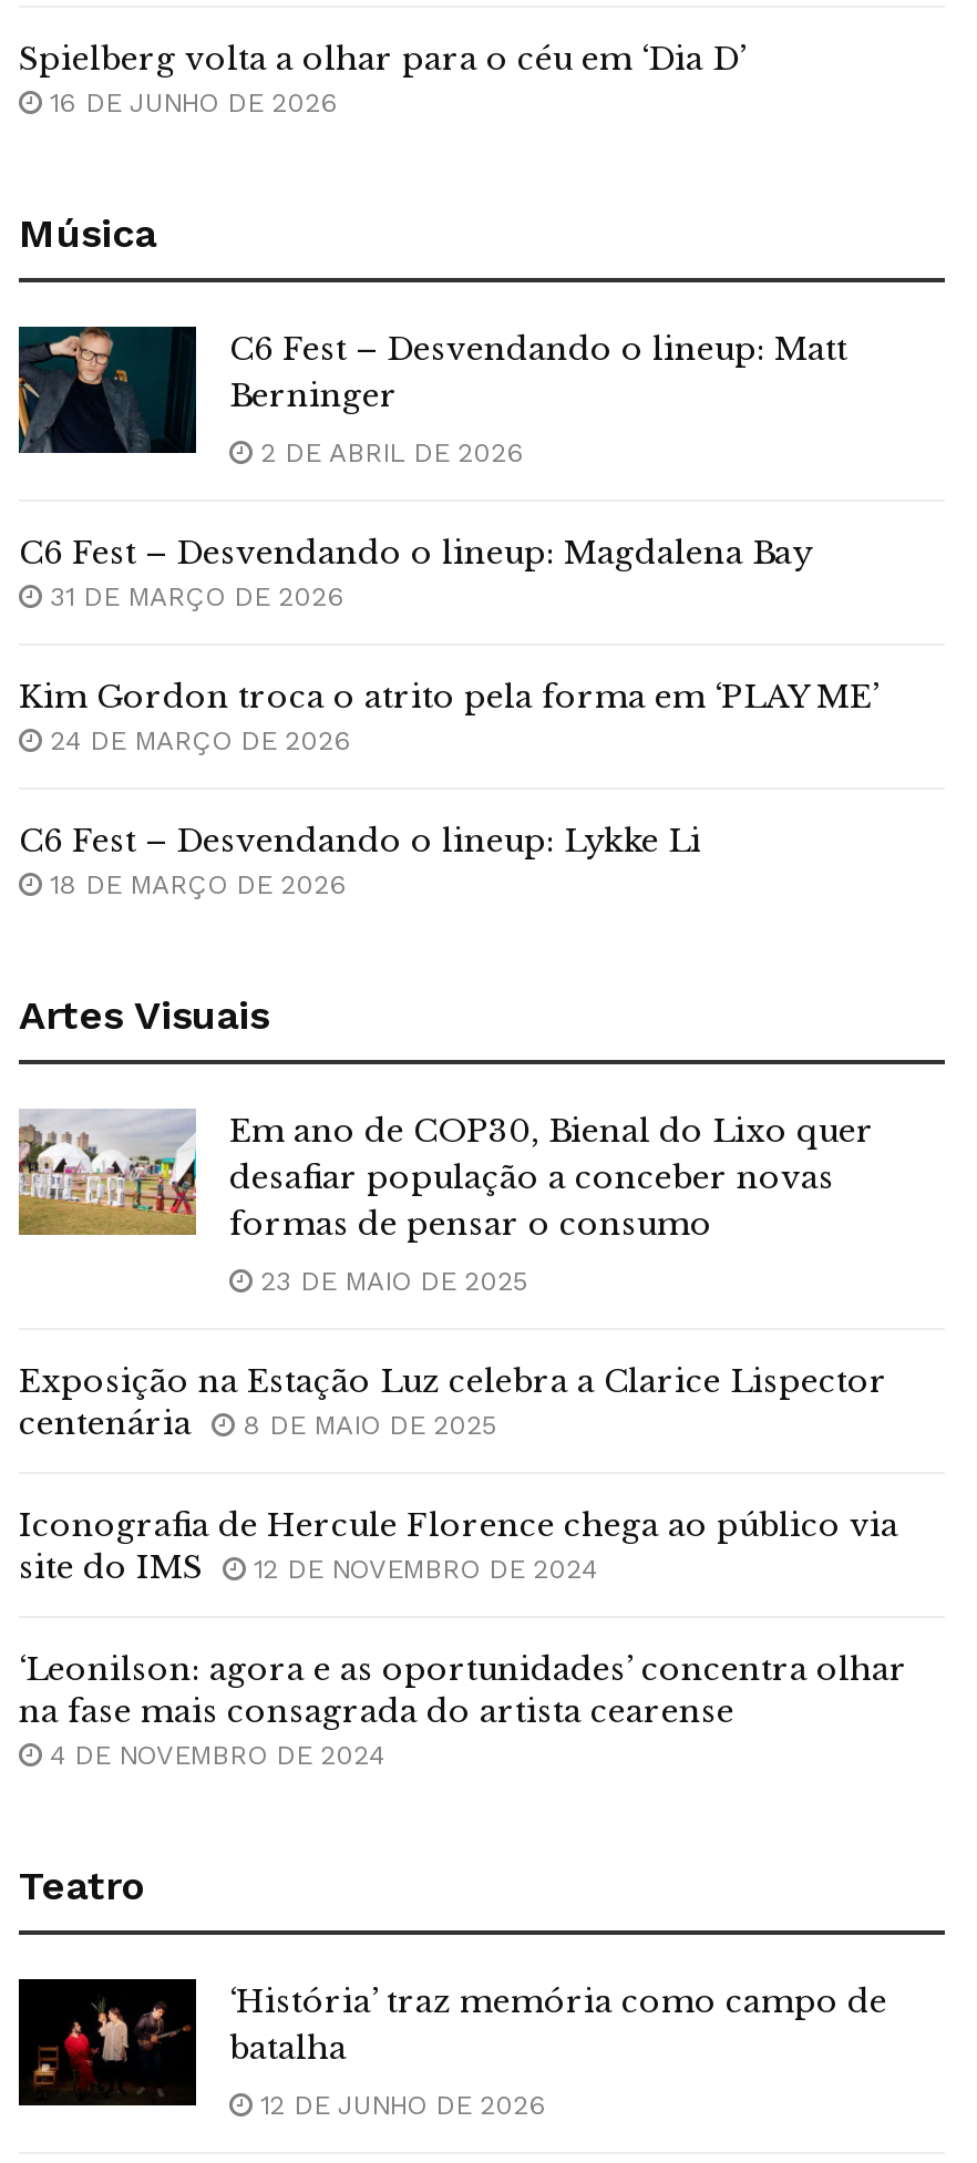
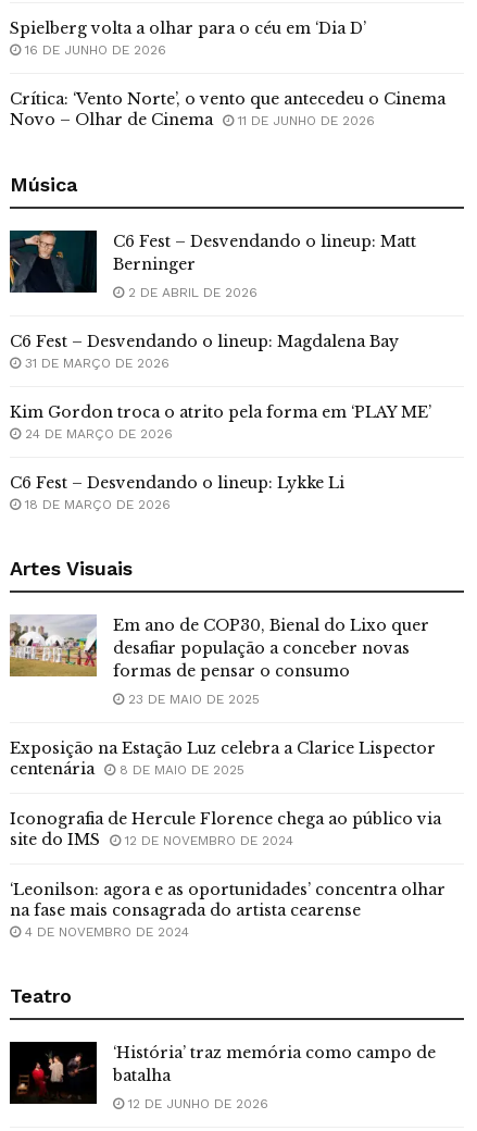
none -> [10,89,445,129] Crítica: ‘Vento Norte’, o vento que antecedeu o Cinema | Novo – Olhar de Cinema | 11 DE JUNHO DE 2026

